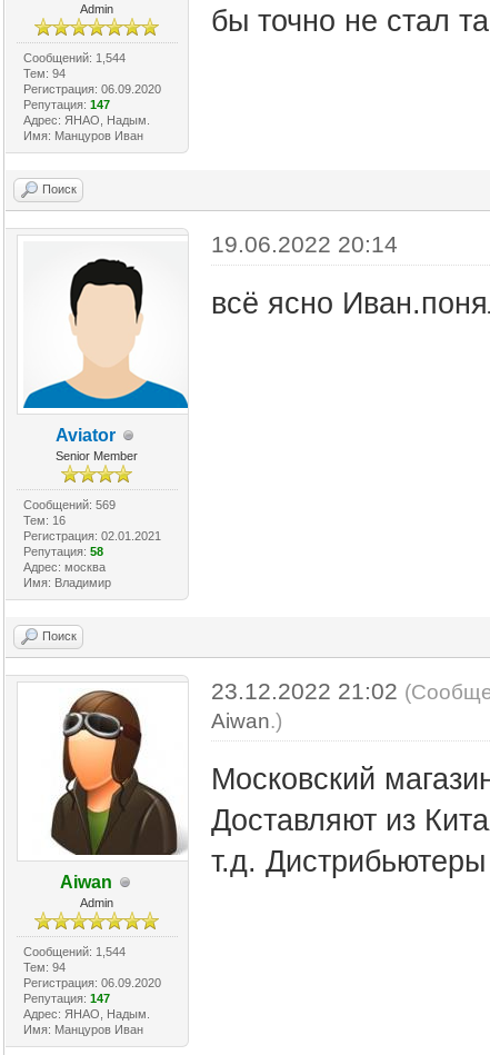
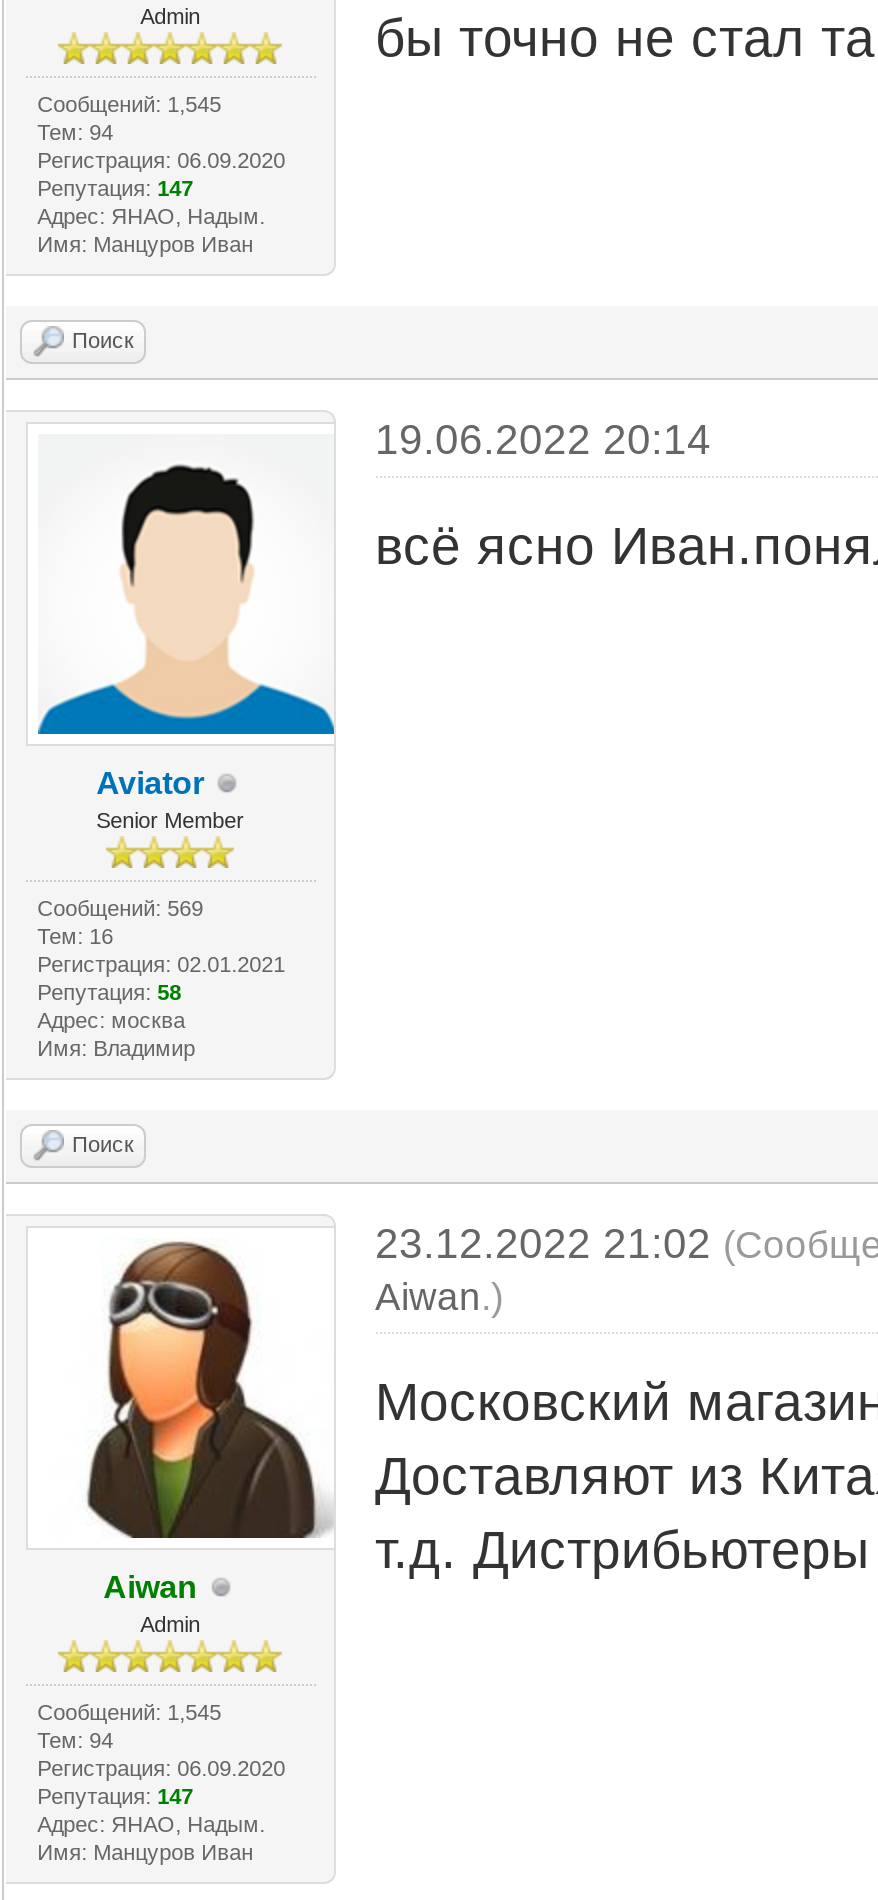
[23,51,125,64] Сообщений: 1,544 -> [37,92,221,116] Сообщений: 1,545
[23,945,125,958] Сообщений: 1,544 -> [37,1700,221,1724] Сообщений: 1,545

